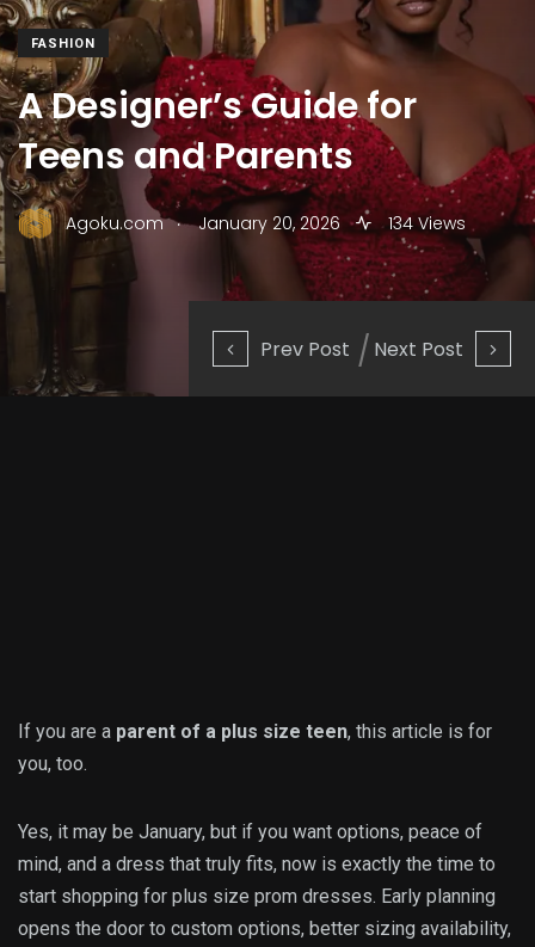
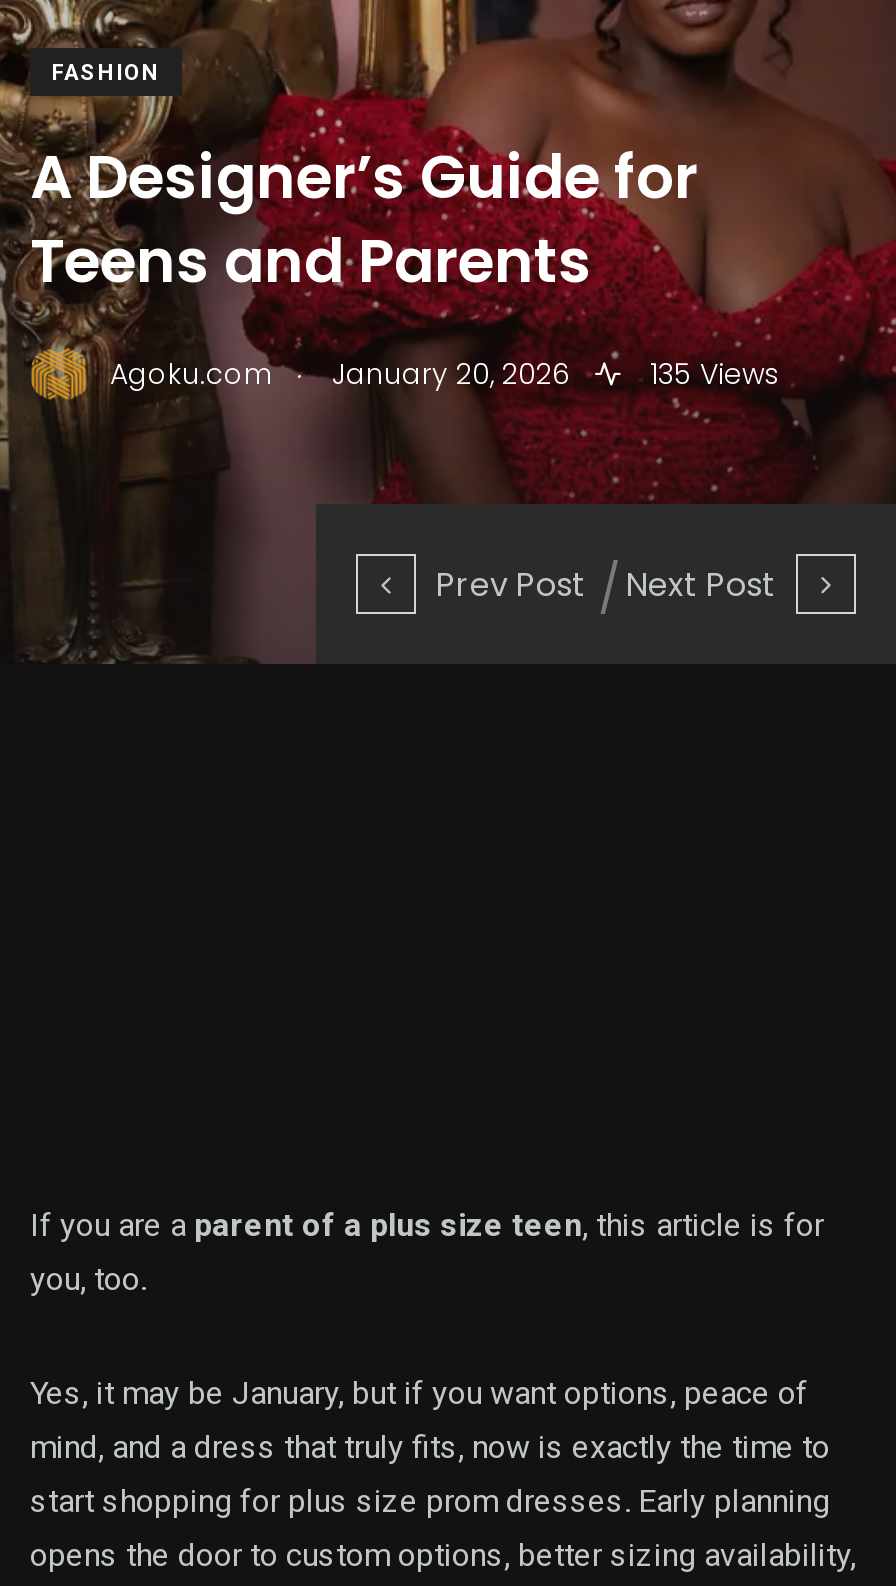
[66,207,466,235] Agoku.com . January 20, 2026 134 Views -> [110,347,780,393] Agoku.com . January 20, 2026 135 Views

